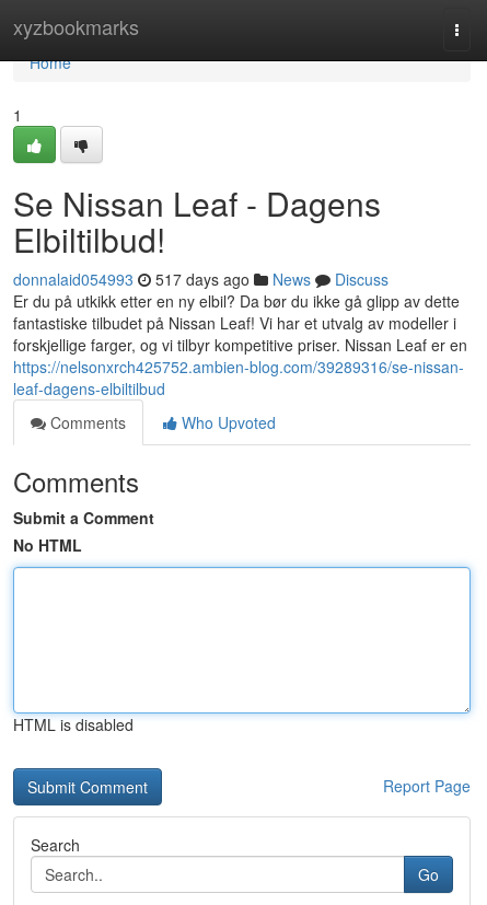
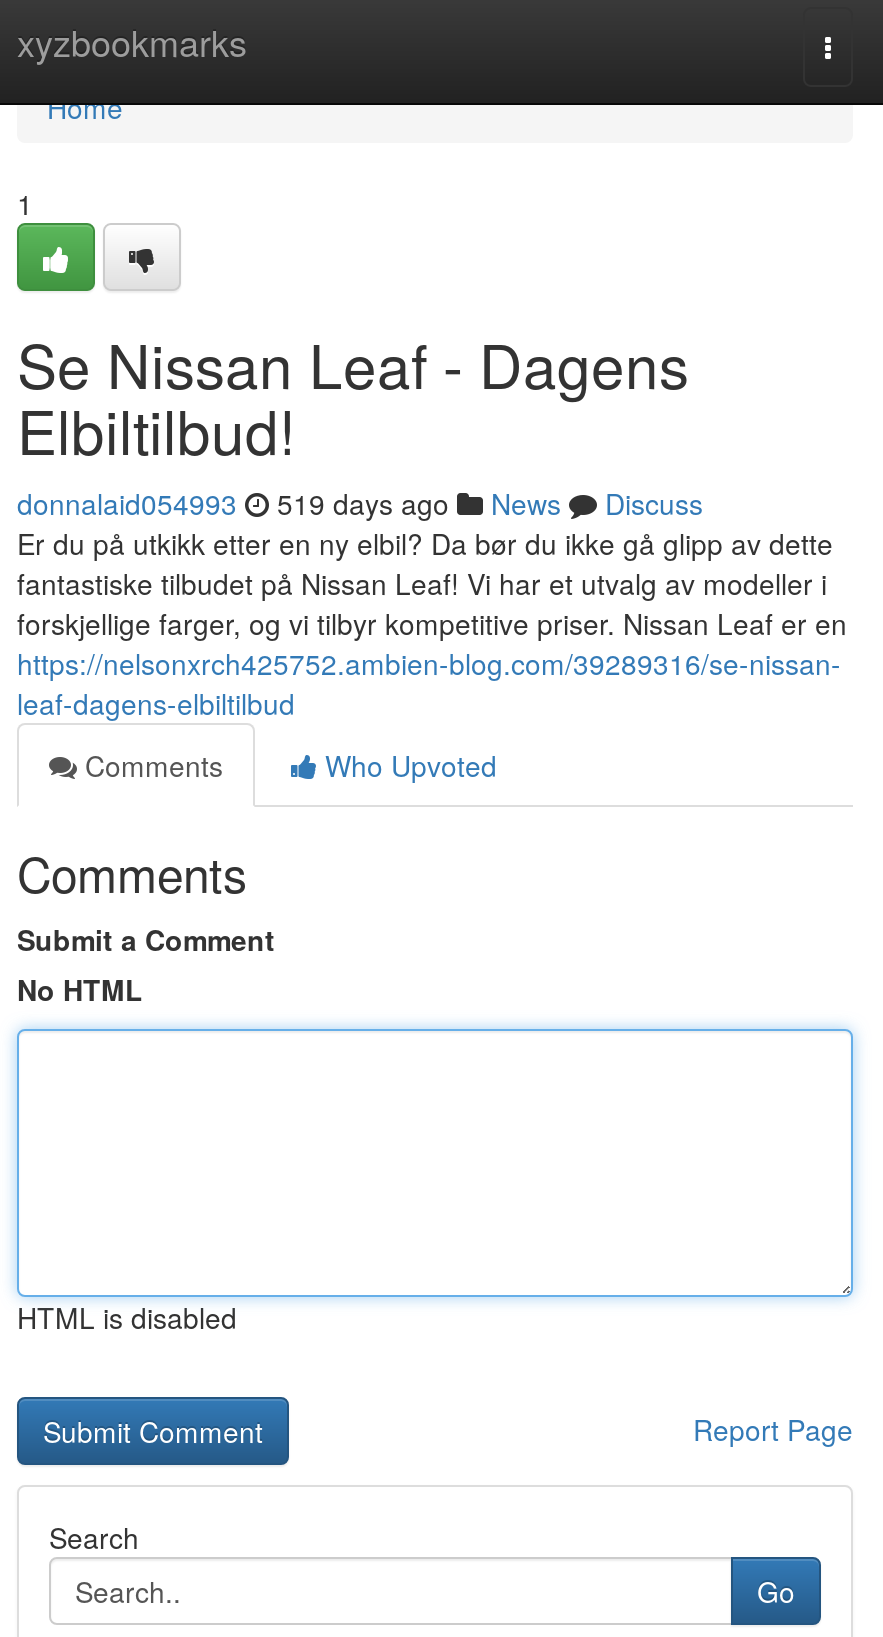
[13,268,389,290] donnalaid054993 517 days ago News Discuss -> [17,483,703,523] donnalaid054993 519 days ago News Discuss

